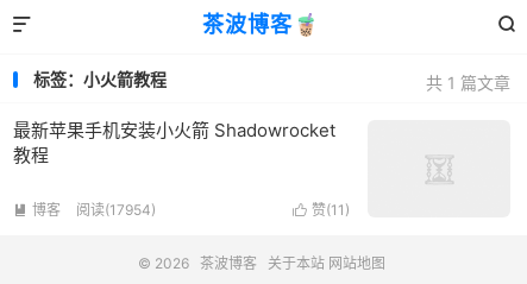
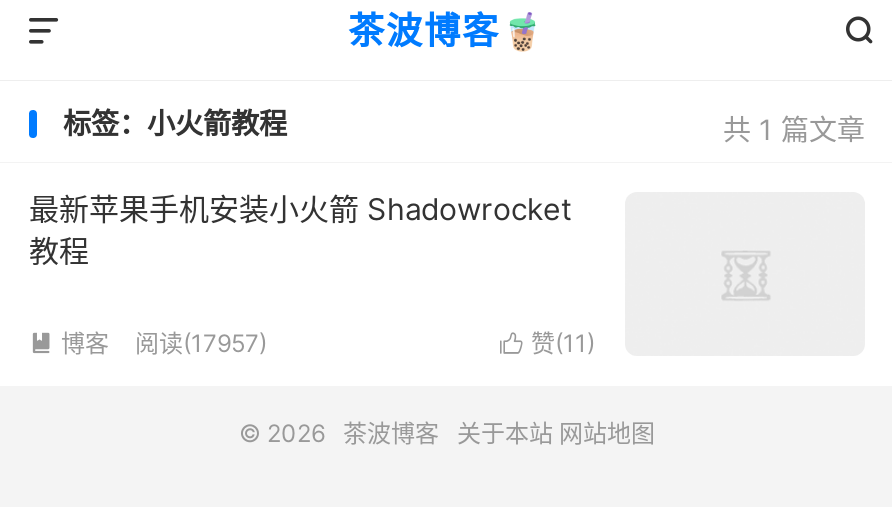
[76,201,156,219] 阅读(17954) -> [135,328,267,358] 阅读(17957)

